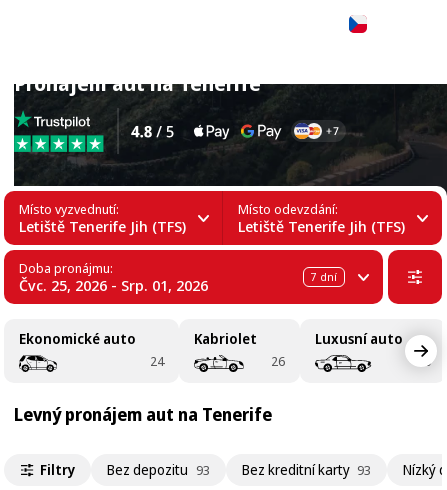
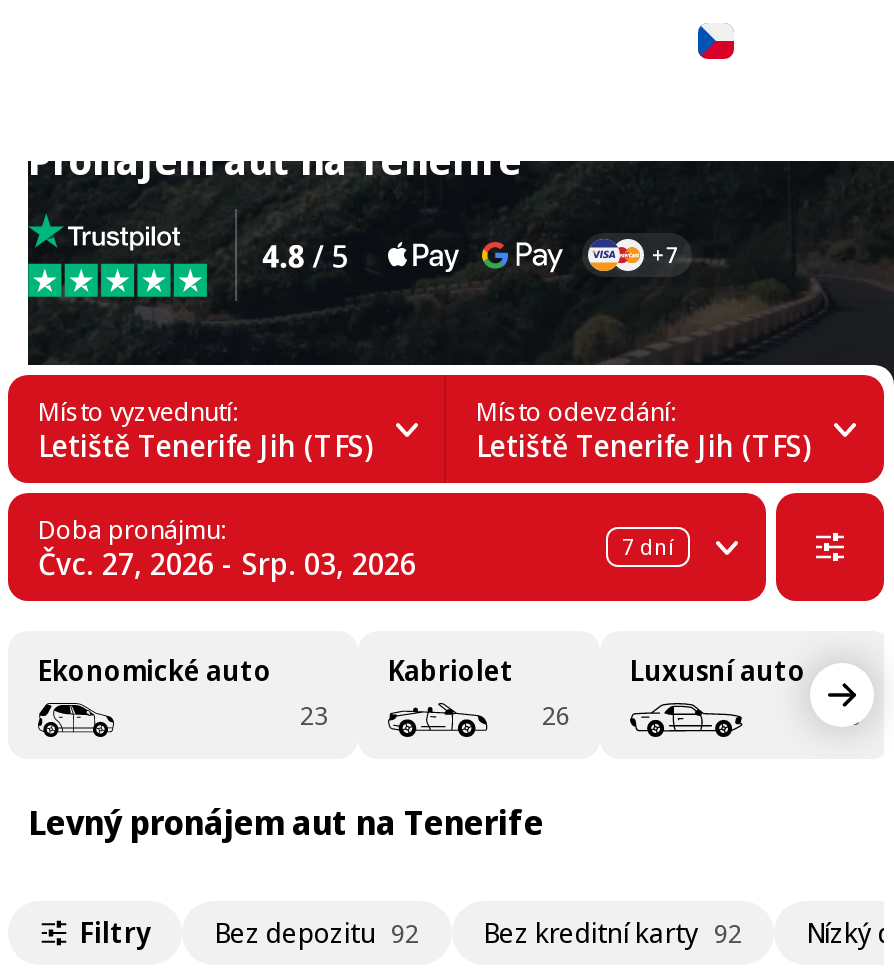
[19,274,208,294] Čvc. 25, 2026 - Srp. 01, 2026 -> [38,542,416,582] Čvc. 27, 2026 - Srp. 03, 2026
[150,352,164,370] 24 -> [300,697,328,733] 23
[107,460,209,479] Bez depozitu 93 -> [214,913,419,951] Bez depozitu 92
[241,460,371,479] Bez kreditní karty 93 -> [483,913,742,951] Bez kreditní karty 92

